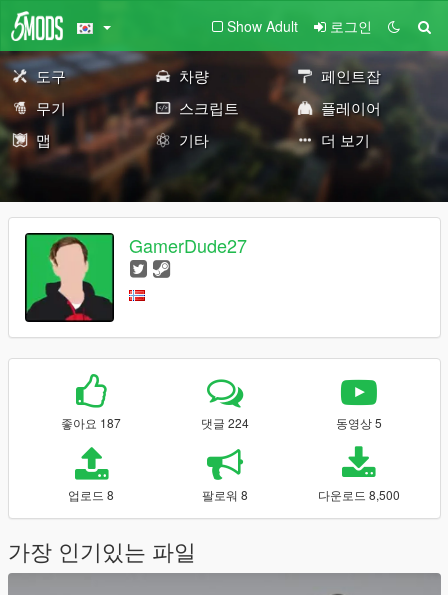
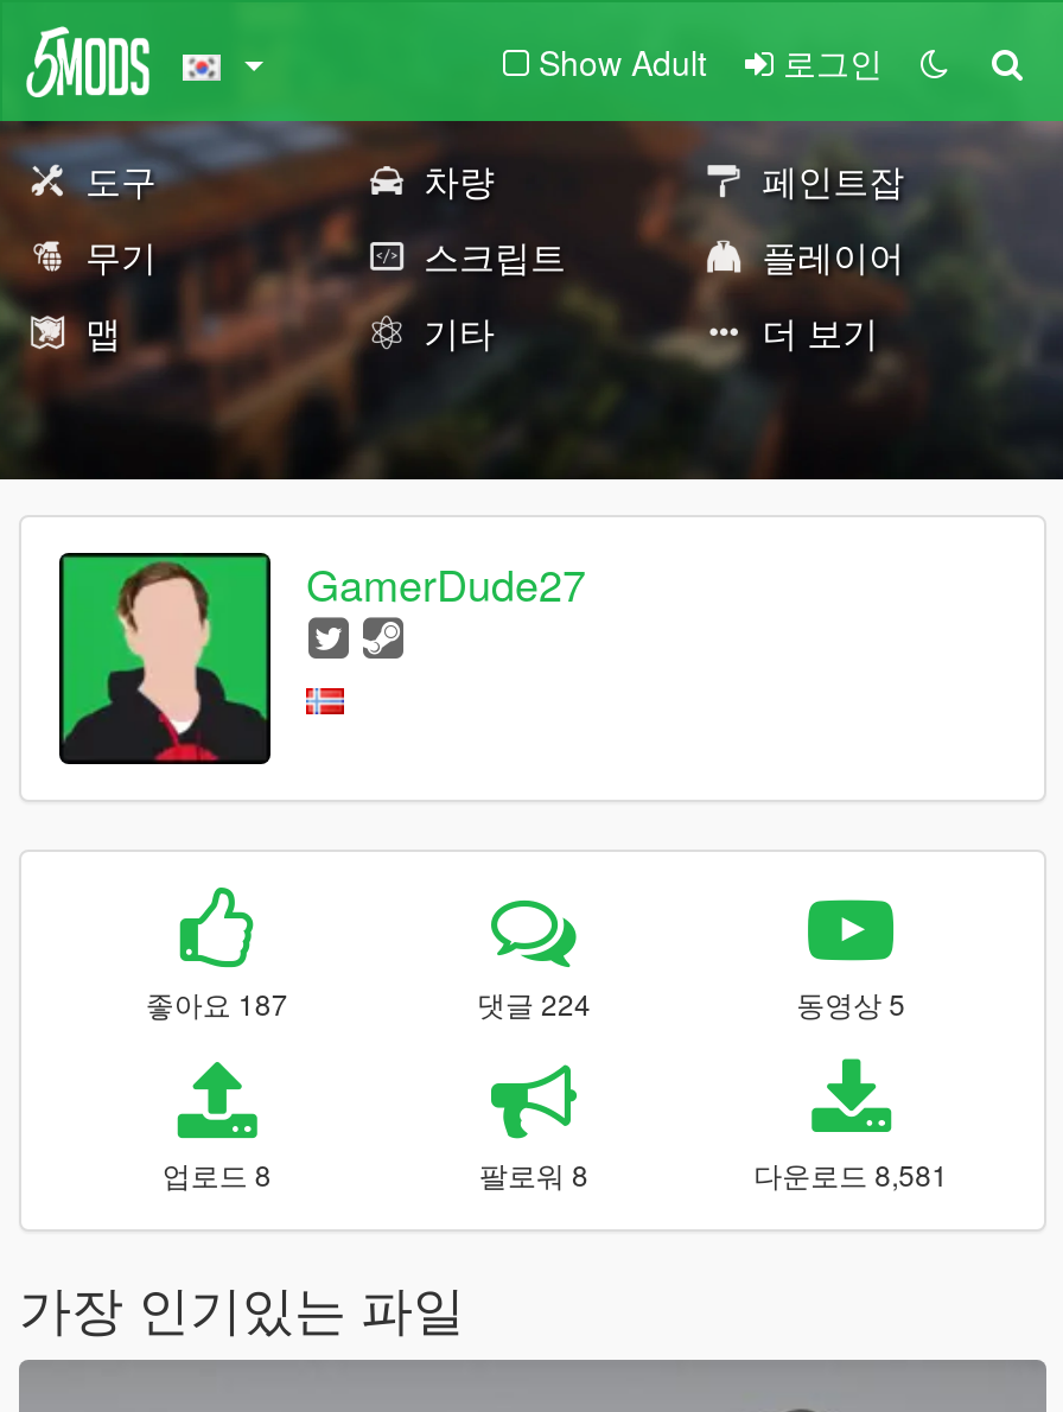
[318,486,400,503] 다운로드 8,500 -> [754,1153,948,1194] 다운로드 8,581

